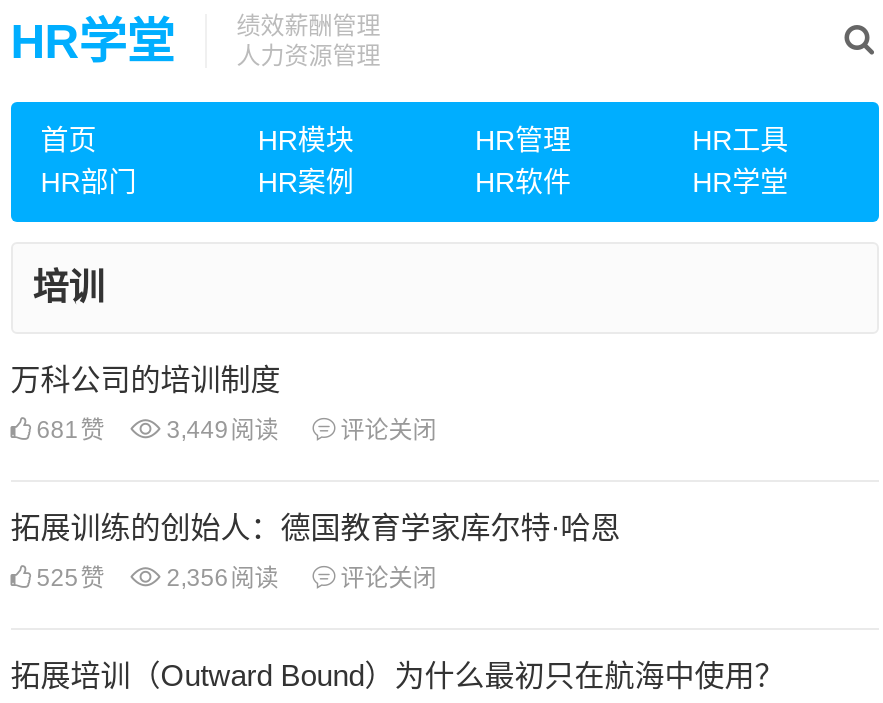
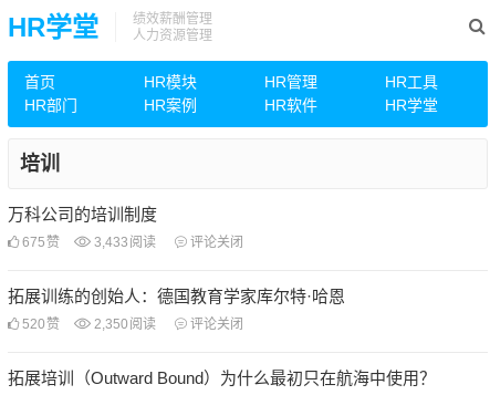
[30,416,104,444] 681赞 -> [18,235,59,250] 675赞
[160,416,278,444] 3,449阅读 -> [90,235,156,250] 3,433阅读
[30,564,104,592] 525赞 -> [18,316,59,332] 520赞
[160,564,278,592] 2,356阅读 -> [90,316,156,332] 2,350阅读

